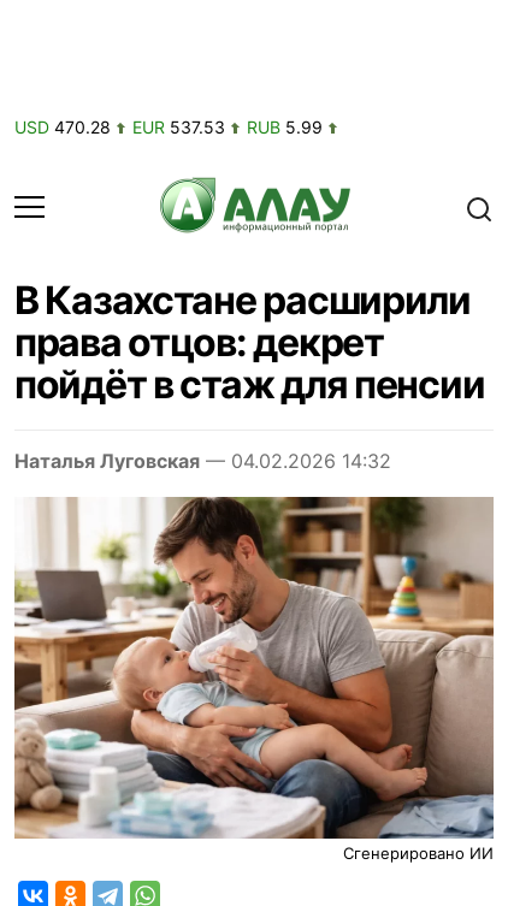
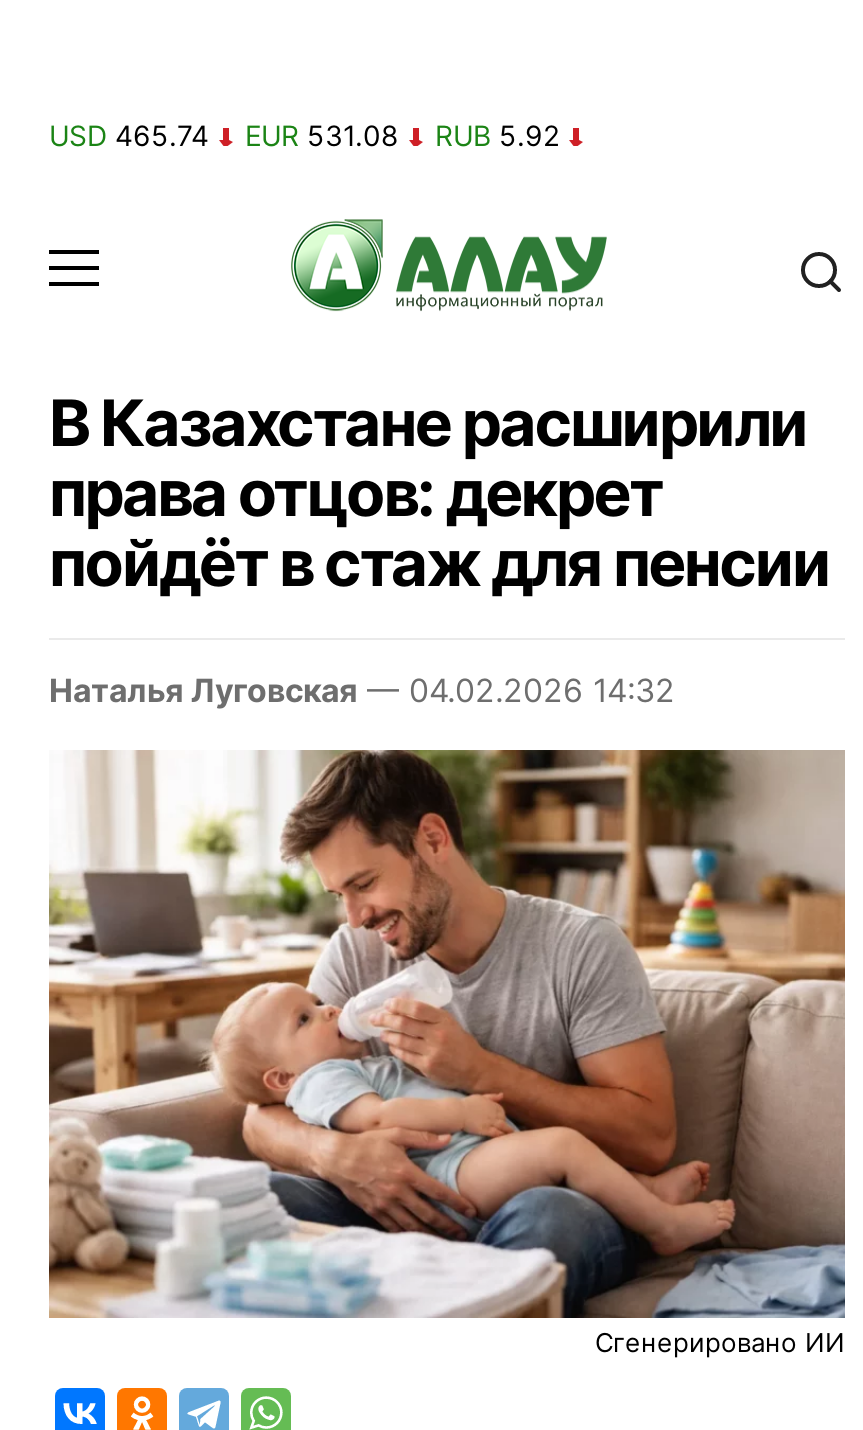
[14,117,111,137] USD 470.28 -> [49,118,209,152] USD 465.74
[132,117,225,137] EUR 537.53 -> [245,118,399,152] EUR 531.08
[247,117,323,137] RUB 5.99 -> [435,118,559,152] RUB 5.92

